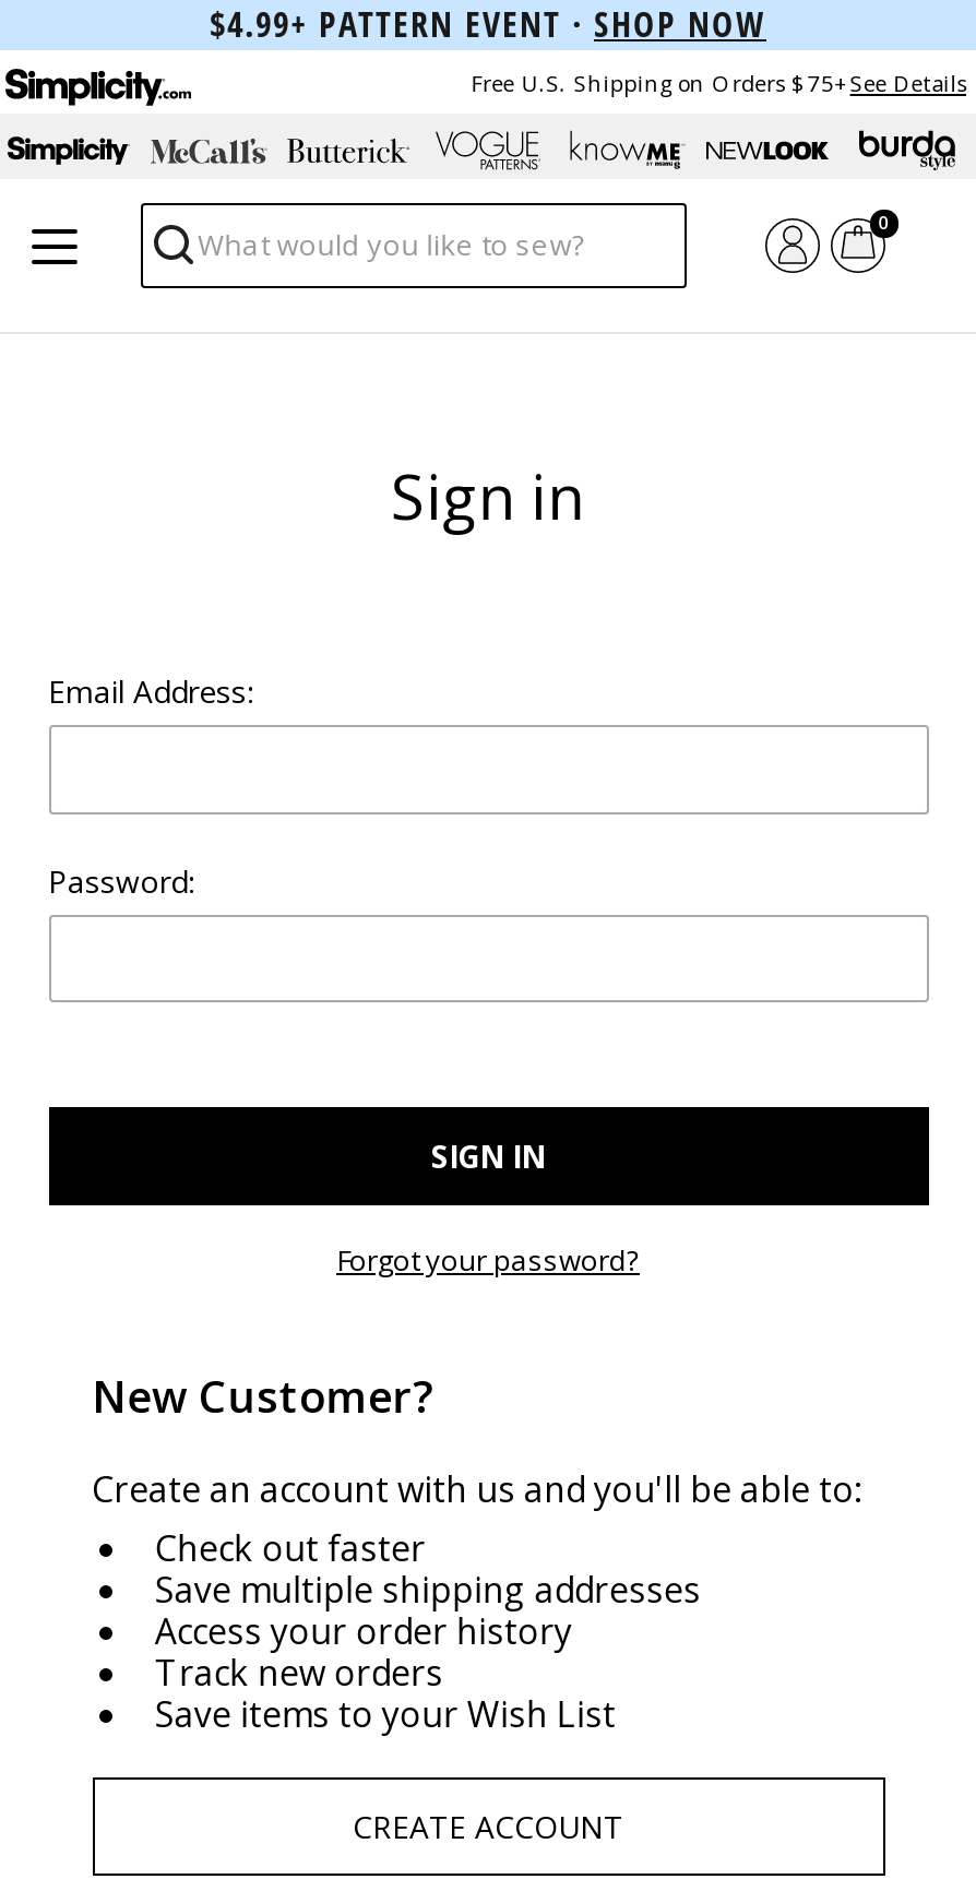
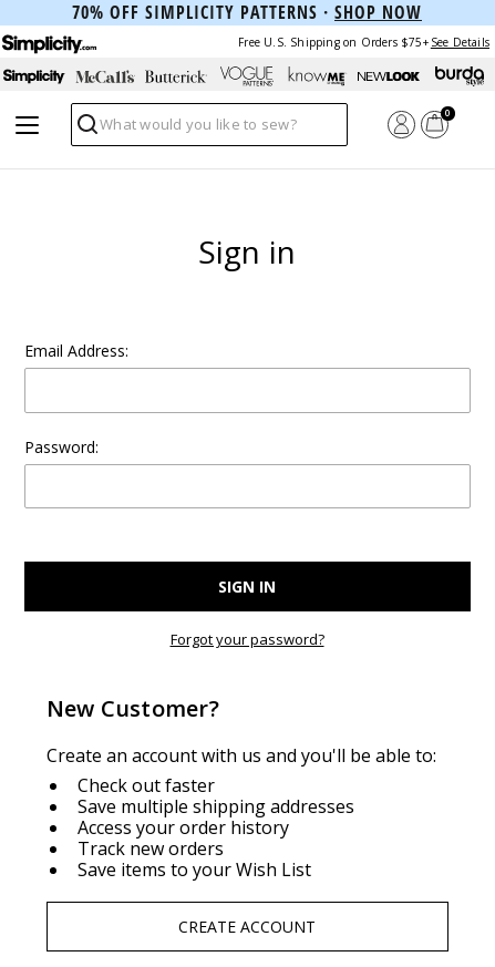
[210,0,766,48] $4.99+ PATTERN EVENT · SHOP NOW -> [72,0,422,24] 70% OFF SIMPLICITY PATTERNS · SHOP NOW

